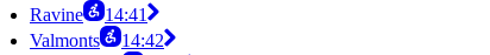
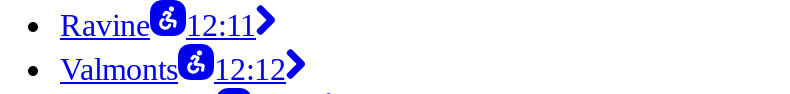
[30,5,147,25] Ravine 14:41 -> [60,8,256,42] Ravine 12:11
[30,31,164,51] Valmonts 14:42 -> [60,52,286,86] Valmonts 12:12

